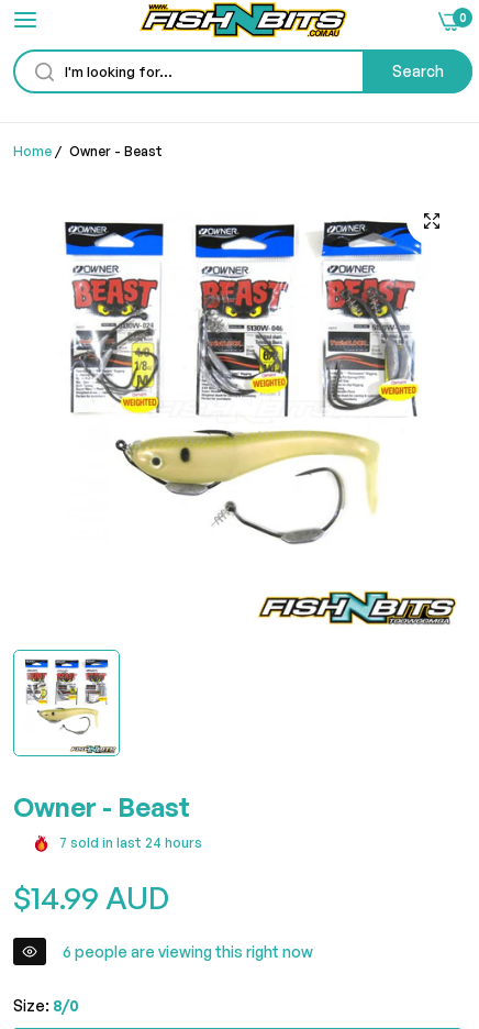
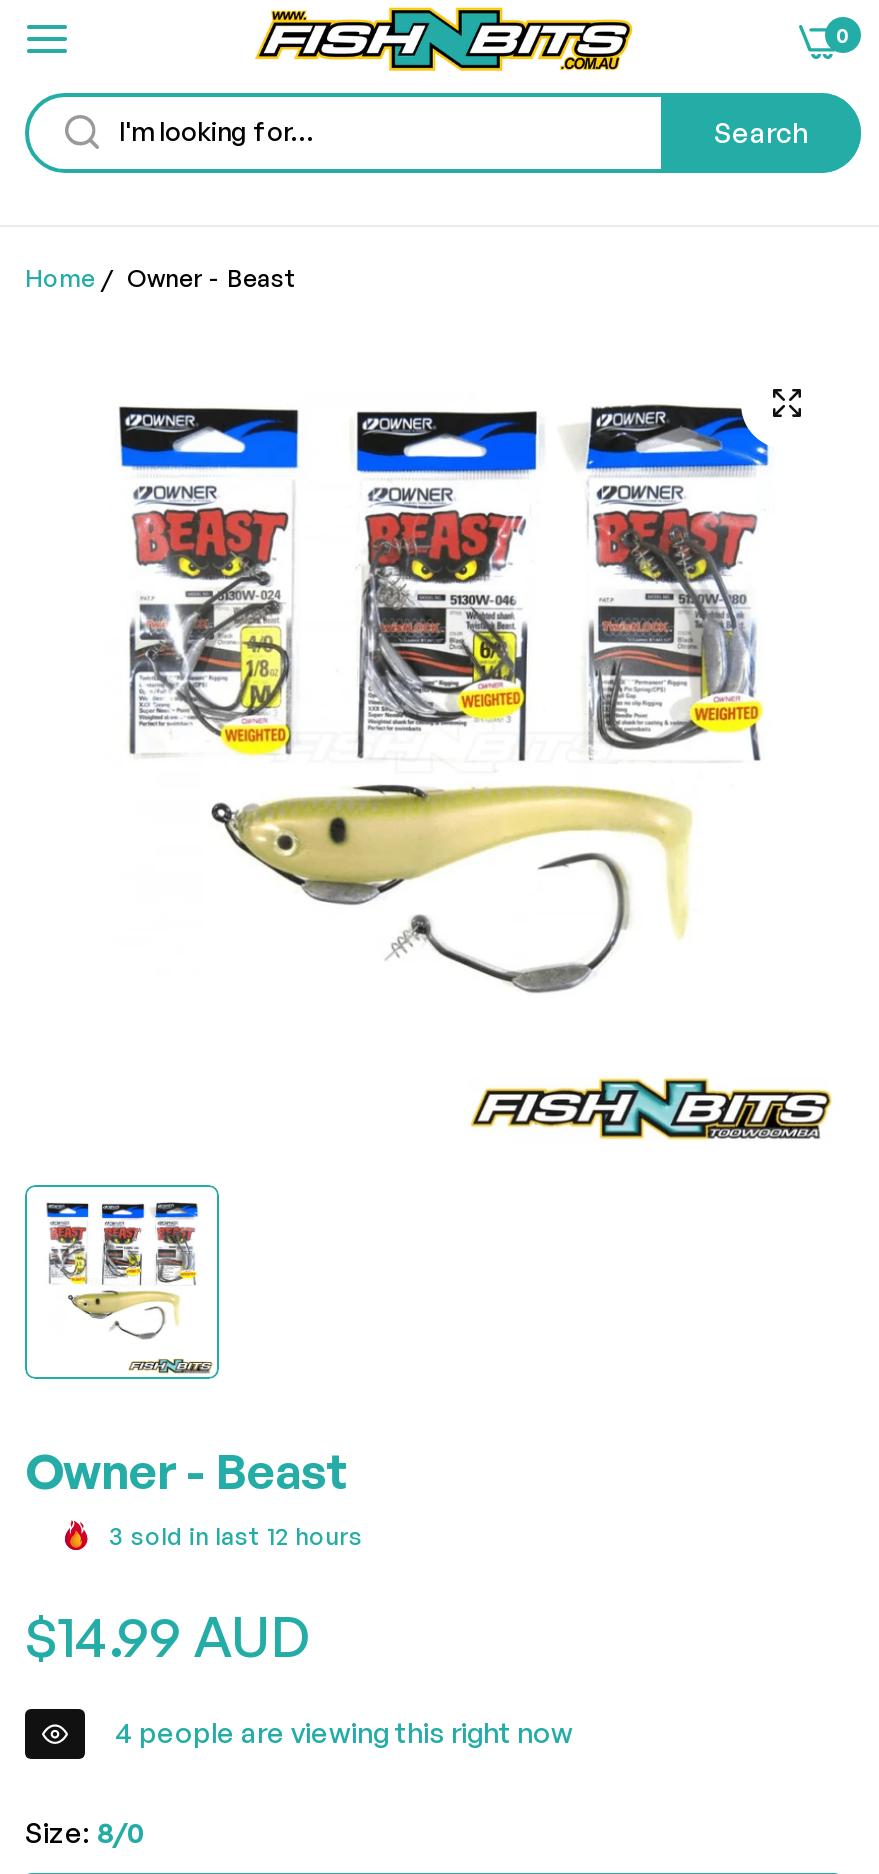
[59,835,202,851] 7 sold in last 24 hours -> [109,1521,363,1551] 3 sold in last 12 hours
[63,942,313,960] 6 people are viewing this right now -> [115,1716,573,1750] 4 people are viewing this right now

